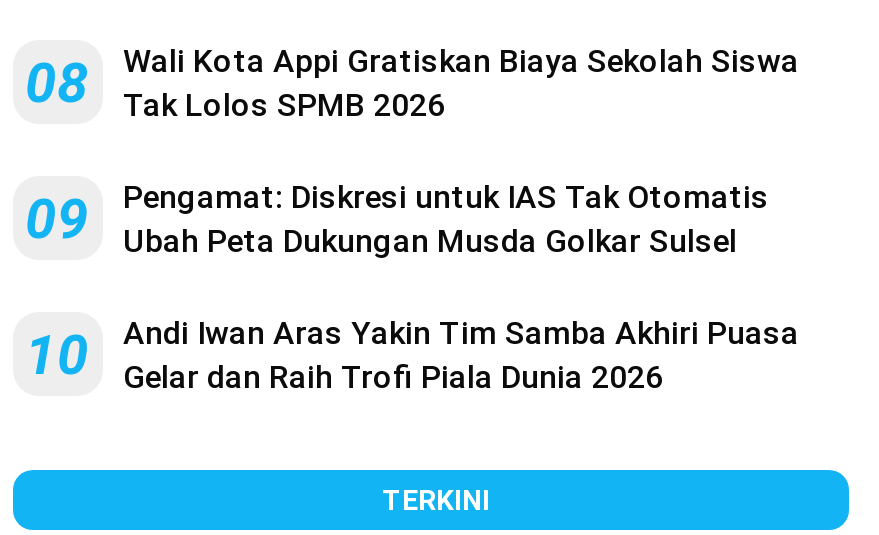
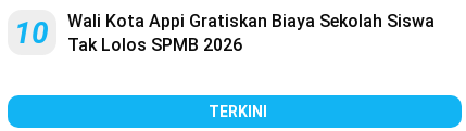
[25,41,799,123] 08 Wali Kota Appi Gratiskan Biaya Sekolah Siswa Tak Lolos SPMB 2026 -> [14,10,434,55] 10 Wali Kota Appi Gratiskan Biaya Sekolah Siswa Tak Lolos SPMB 2026
[25,177,799,395] 09 | Pengamat: Diskresi untuk IAS Tak Otomatis | Ubah Peta Dukungan Musda Golkar Sulsel | 10 | Andi Iwan Aras Yakin Tim Samba Akhiri Puasa | Gelar dan Raih Trofi Piala Dunia 2026 -> none

